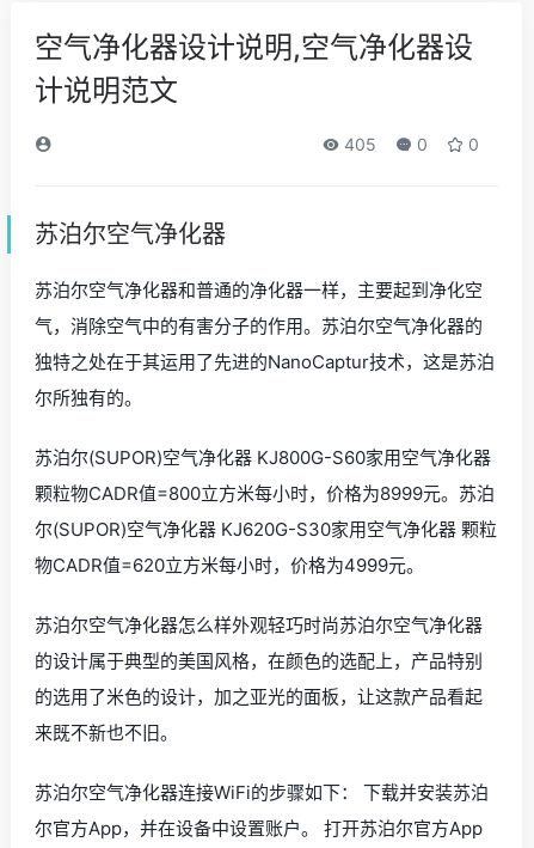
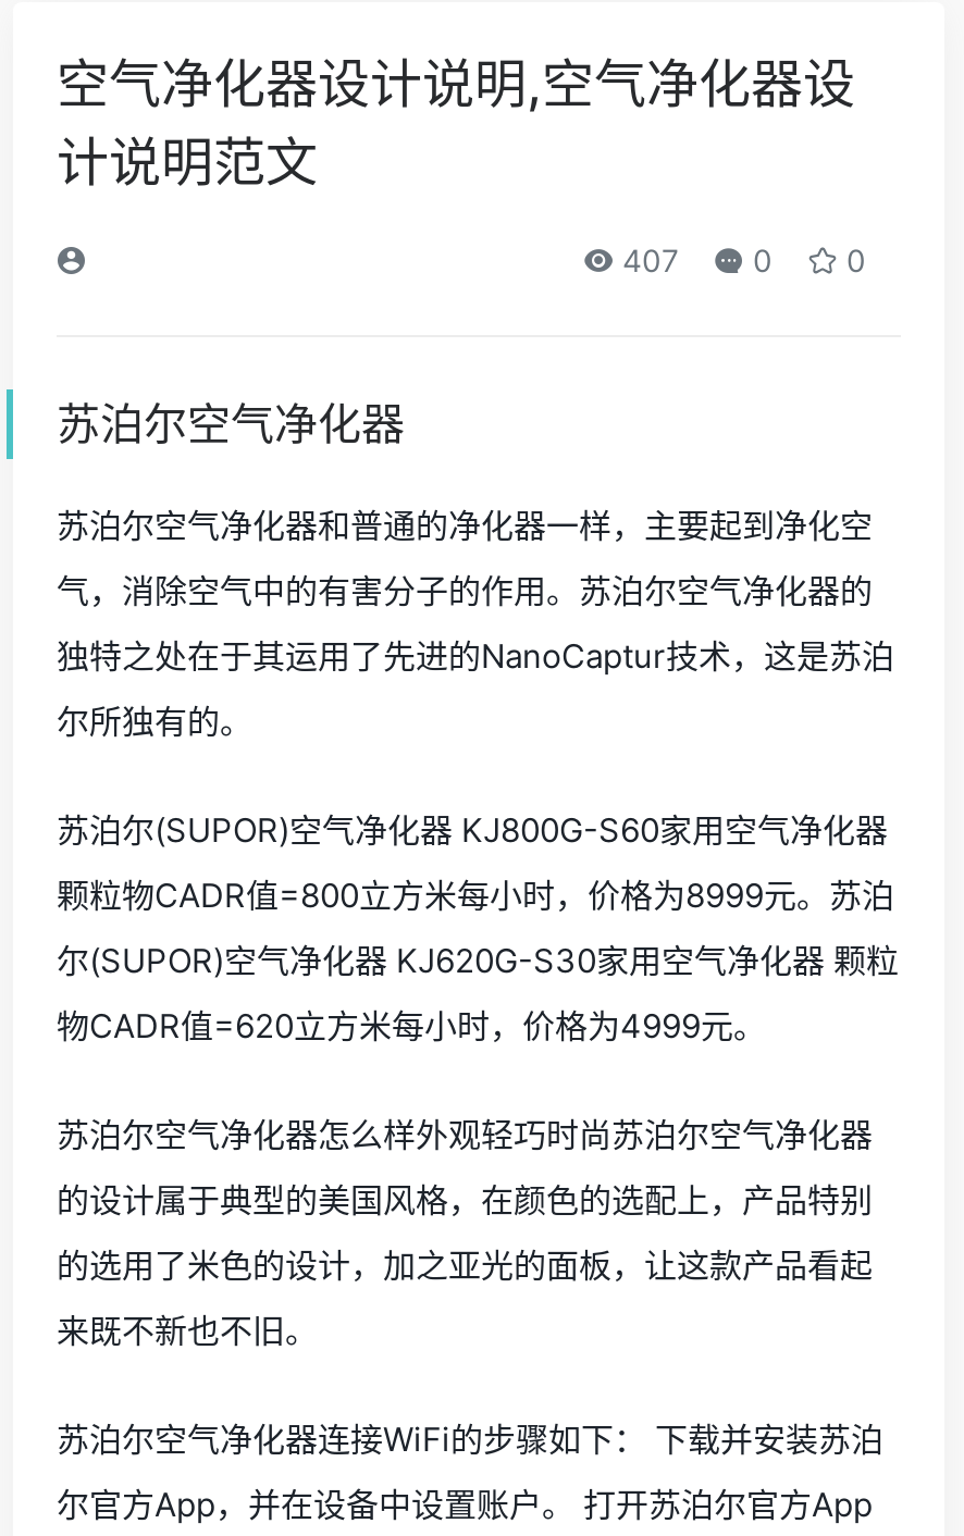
[339,134,428,155] 405 0 -> [614,242,773,279] 407 0

